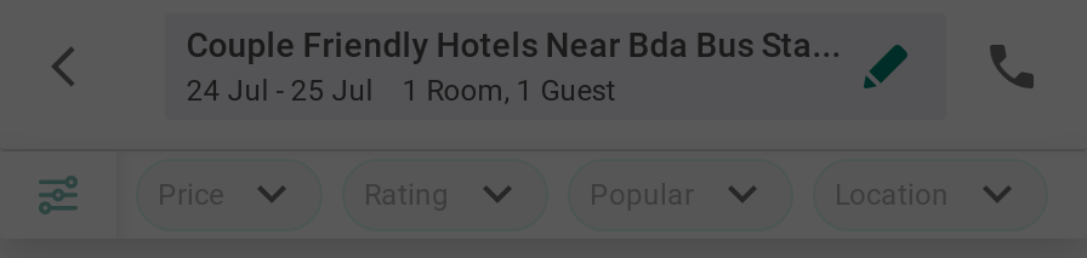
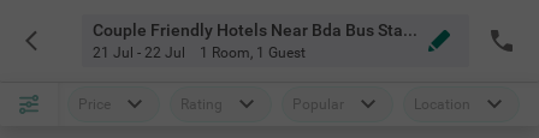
[186,74,616,108] 24 Jul - 25 Jul 1 Room, 1 Guest -> [92,44,305,61] 21 Jul - 22 Jul 1 Room, 1 Guest

